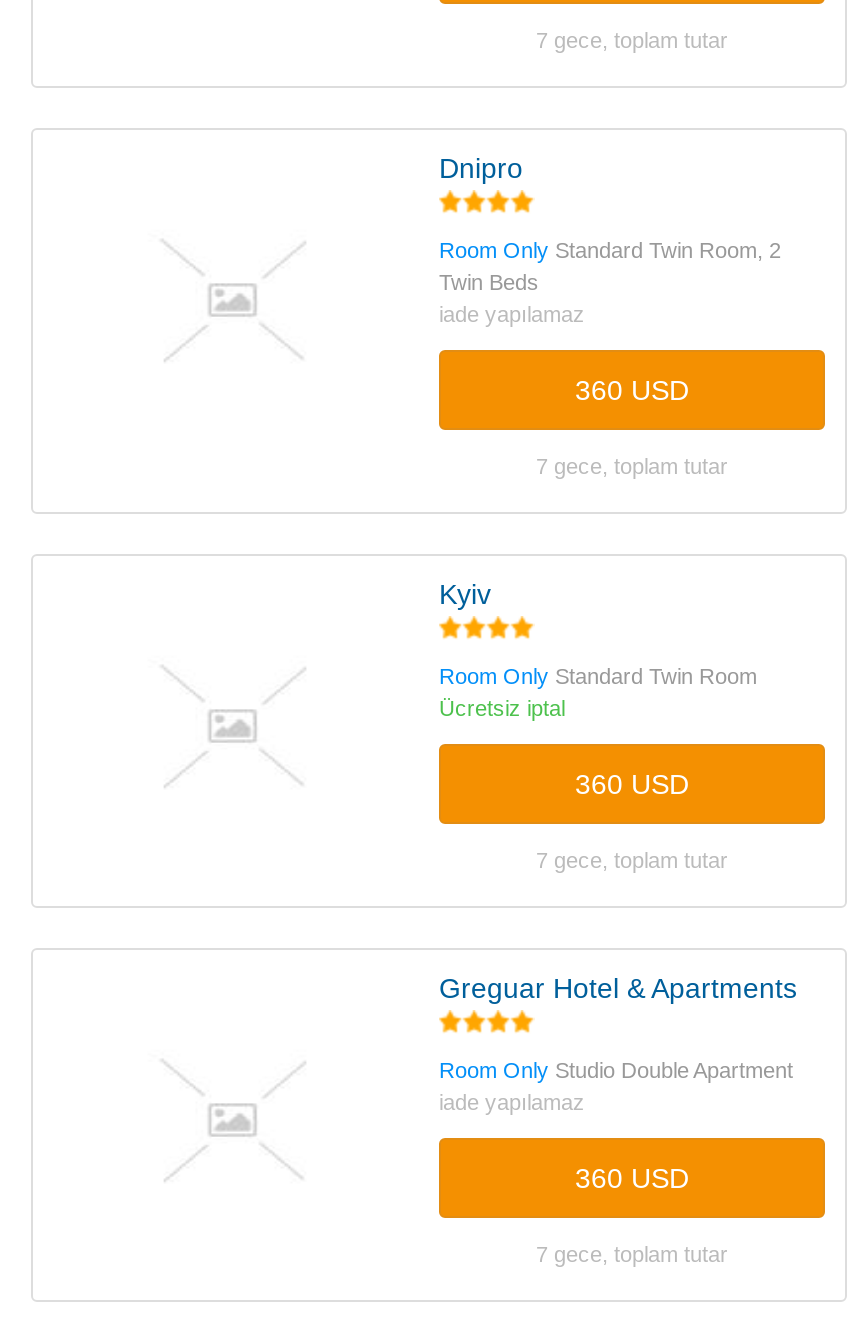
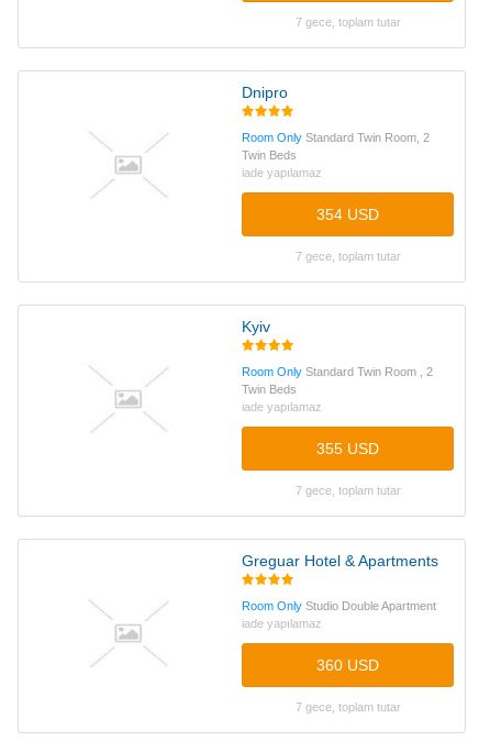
[575,374,689,406] 360 USD -> [316,206,379,223] 354 USD
[439,664,757,720] Room Only Standard Twin Room | Ücretsiz iptal -> [242,365,433,413] Room Only Standard Twin Room , 2 | Twin Beds | iade yapılamaz
[575,768,689,800] 360 USD -> [316,440,379,457] 355 USD

